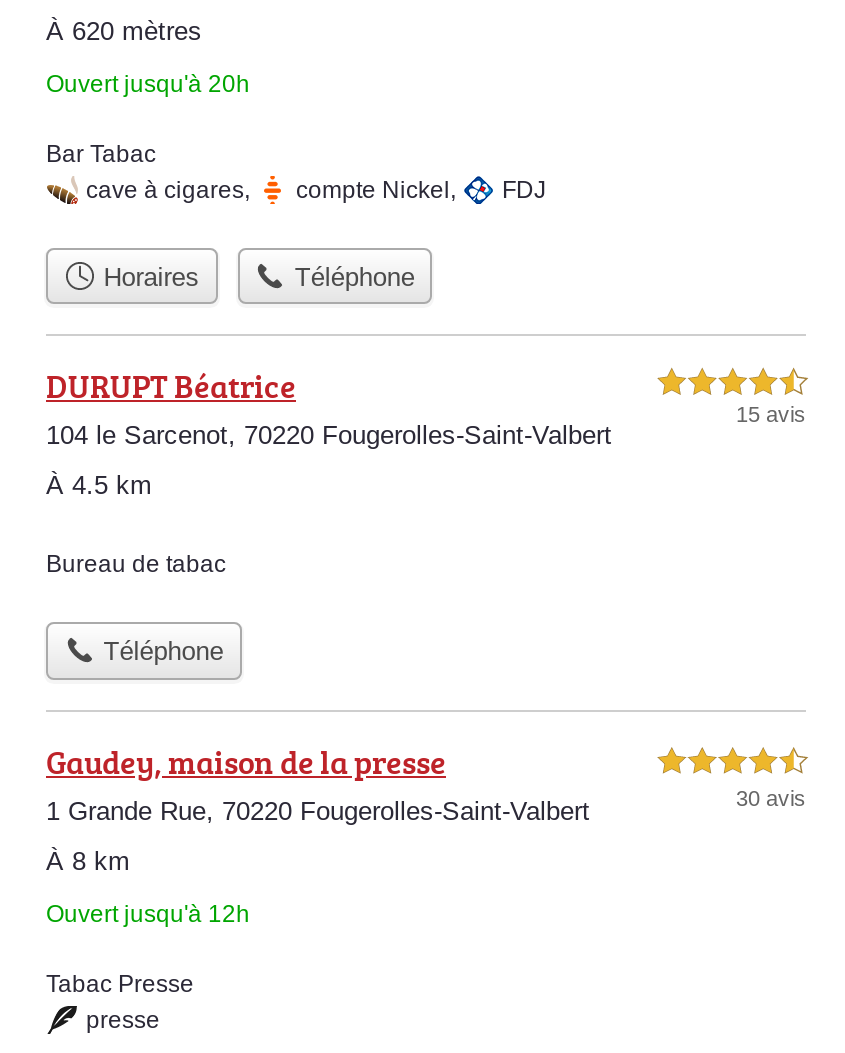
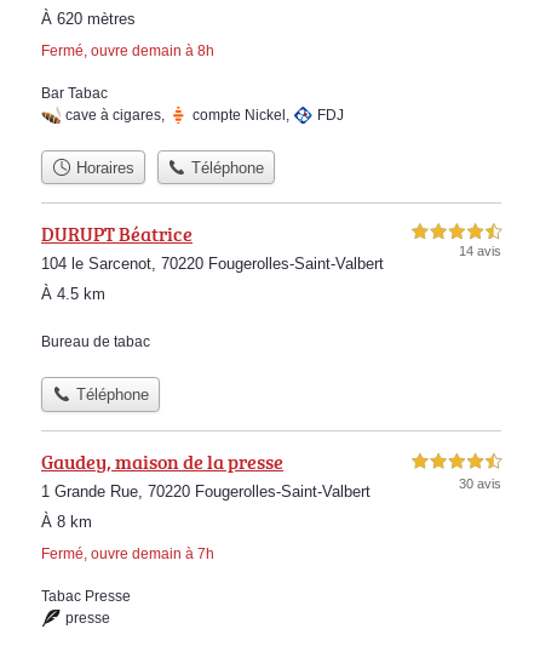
[46,70,250,98] Ouvert jusqu'à 20h -> [41,42,214,59] Fermé, ouvre demain à 8h
[736,402,806,426] 15 avis -> [459,244,501,258] 14 avis
[46,899,250,927] Ouvert jusqu'à 12h -> [41,545,214,562] Fermé, ouvre demain à 7h

